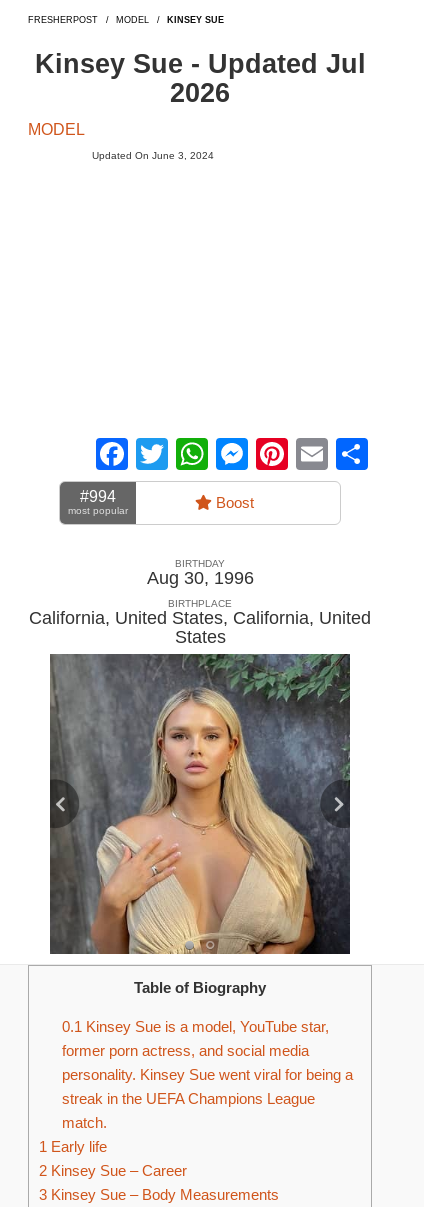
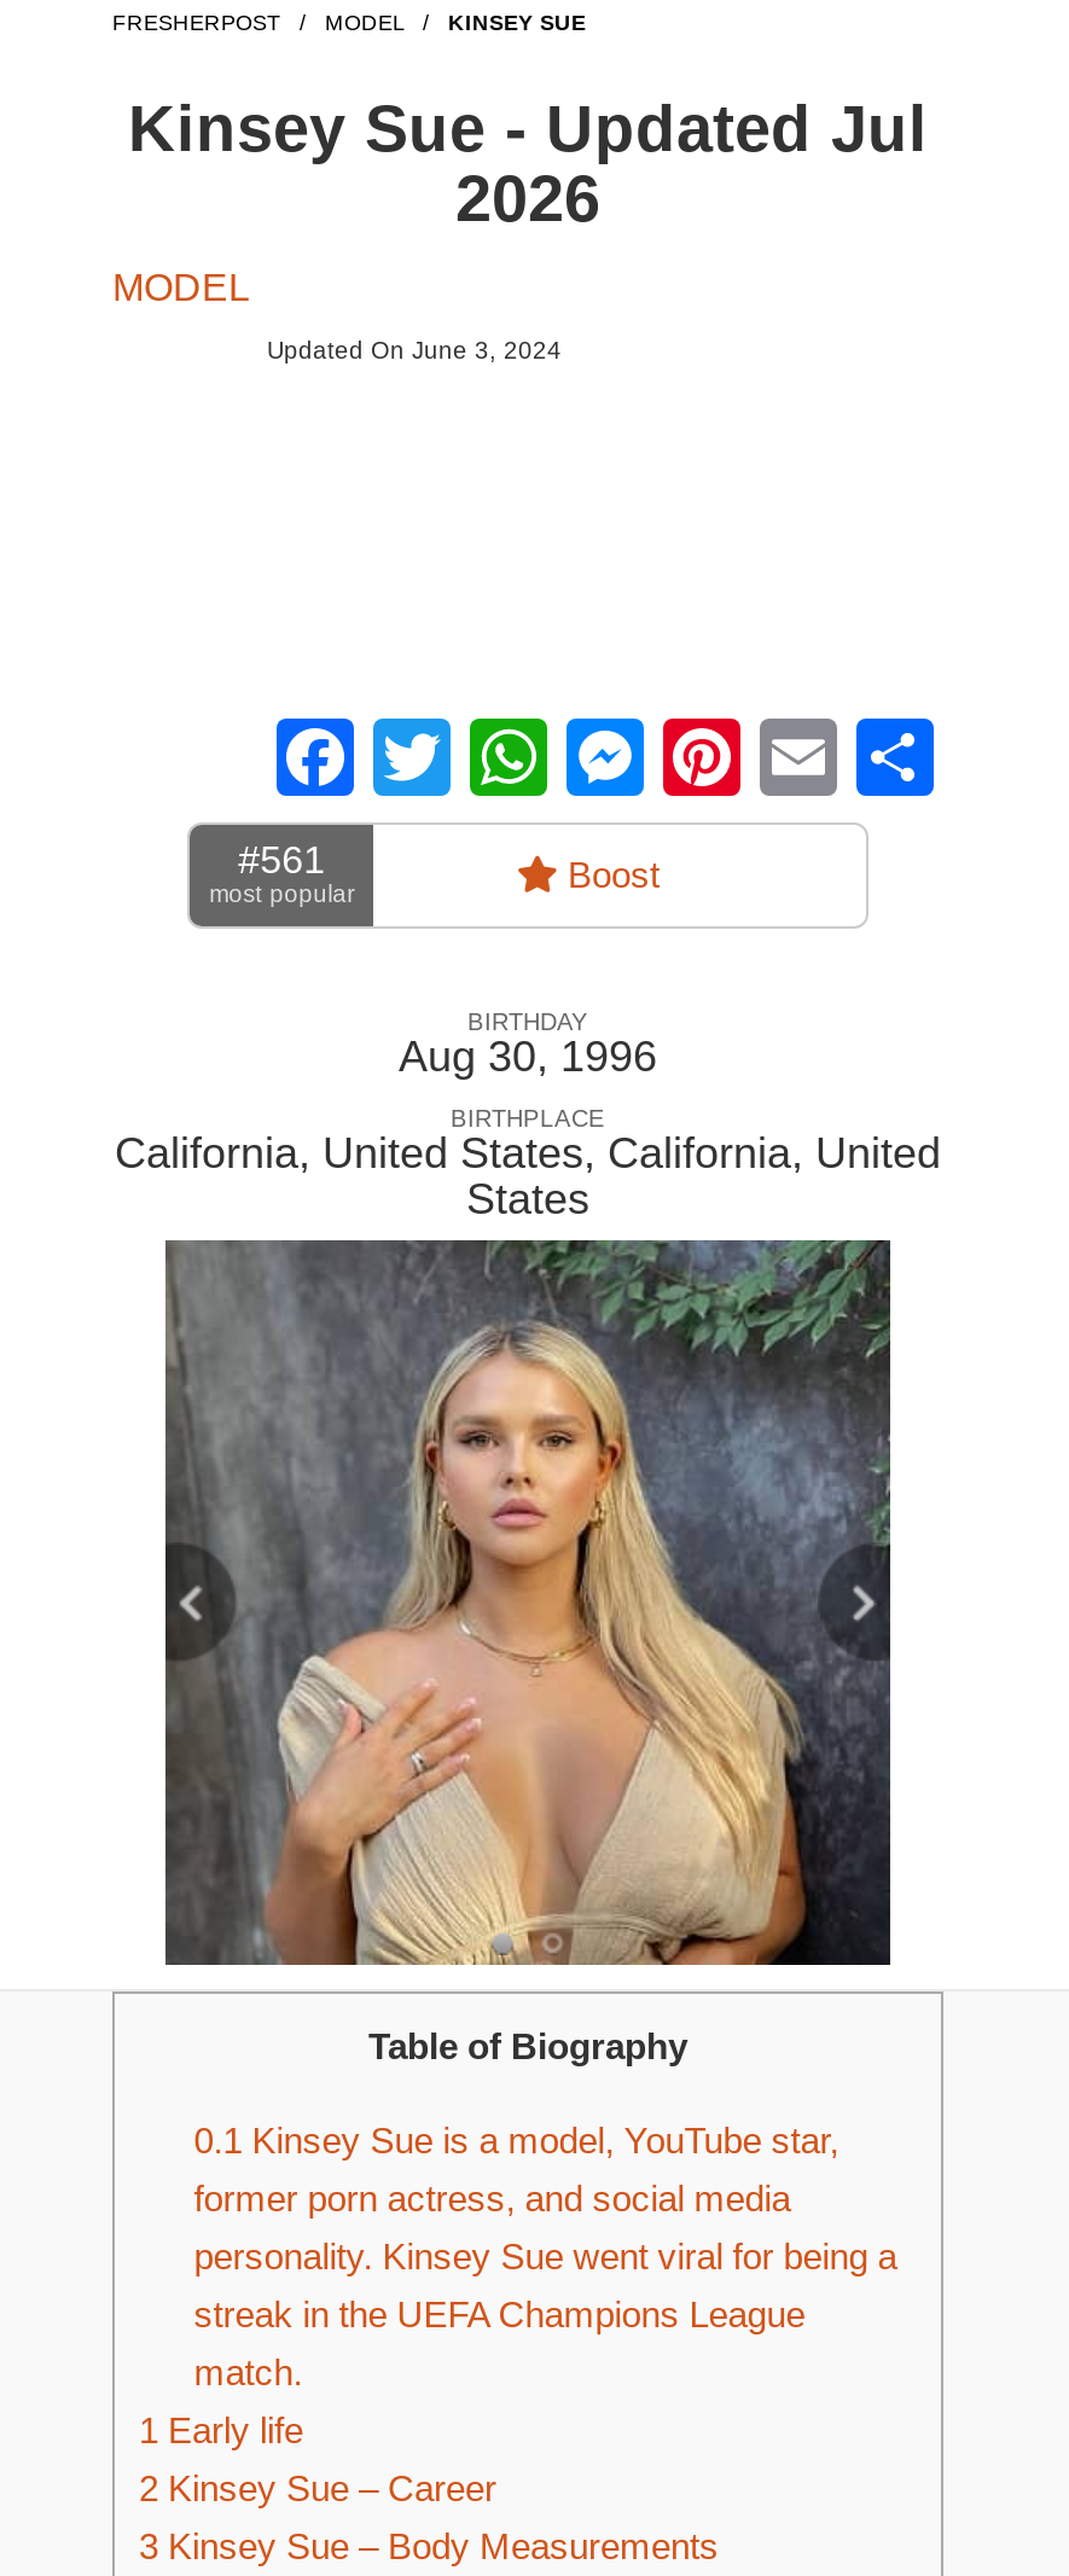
[80,488,116,505] #994 -> [238,839,325,880] #561

